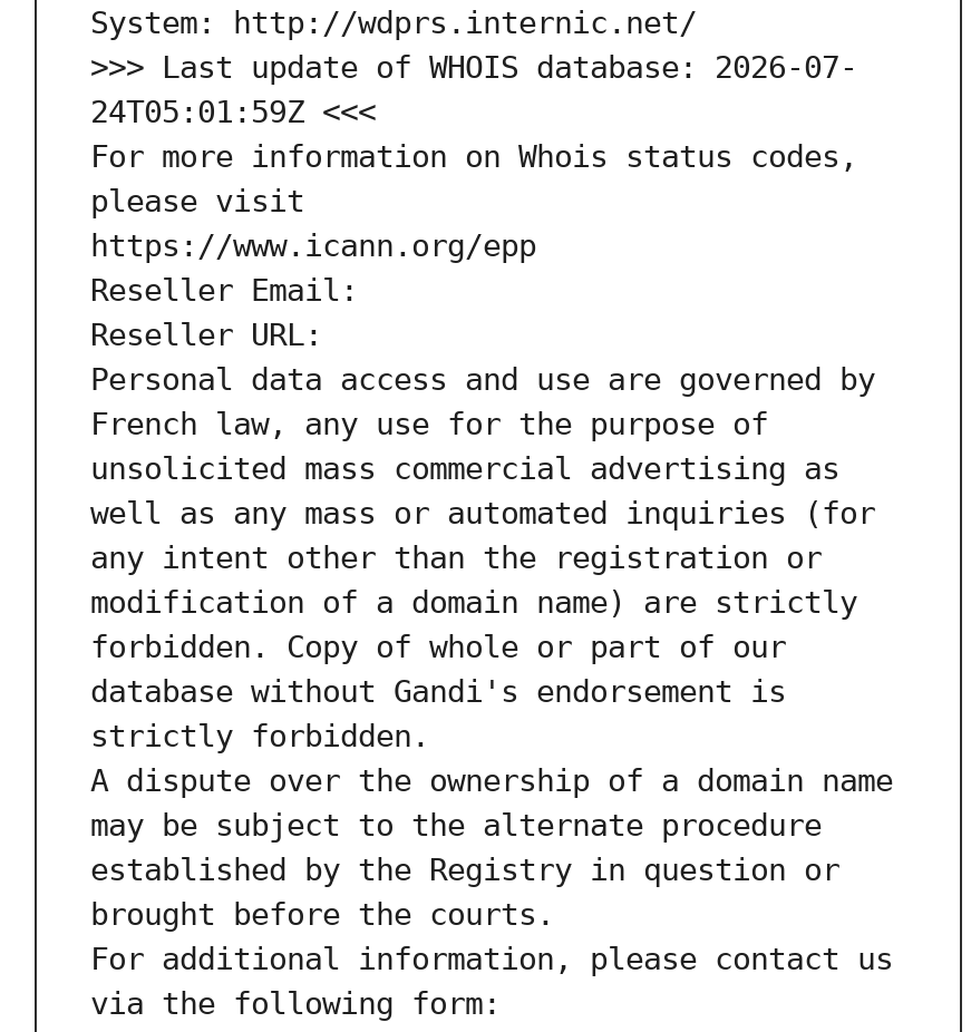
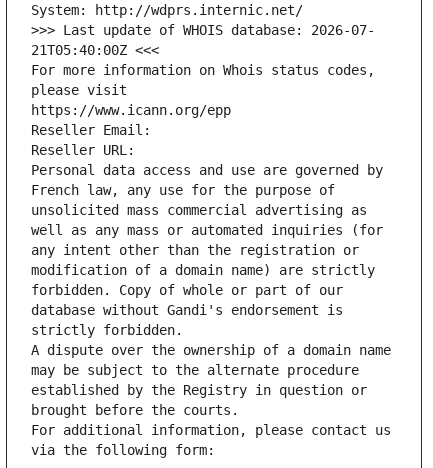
[90,95,376,130] 24T05:01:59Z <<< -> [31,42,159,58] 21T05:40:00Z <<<

